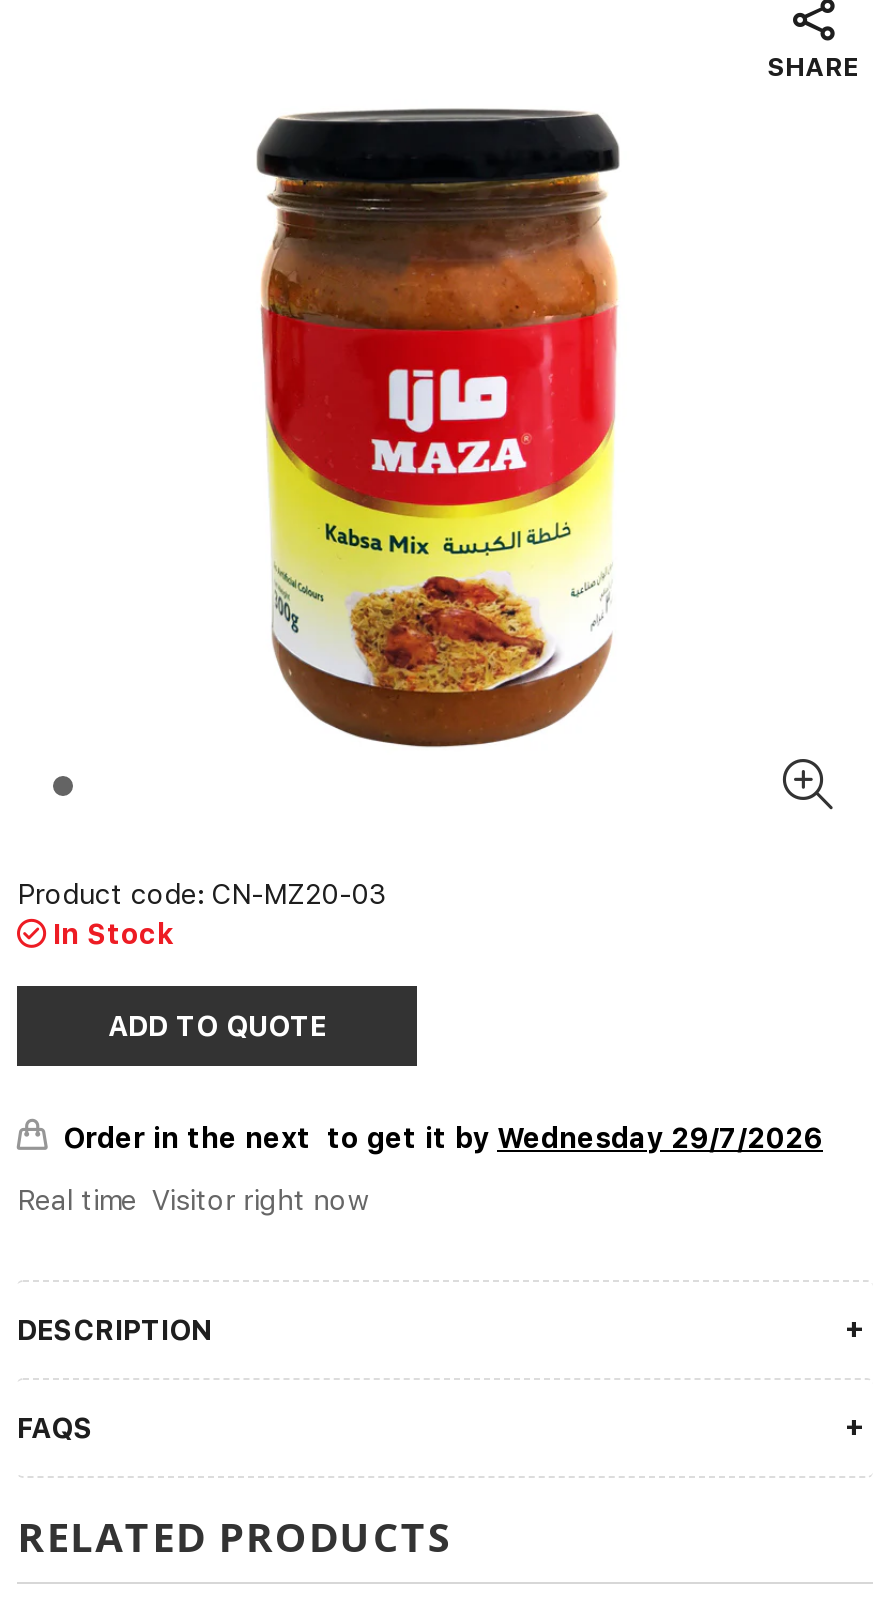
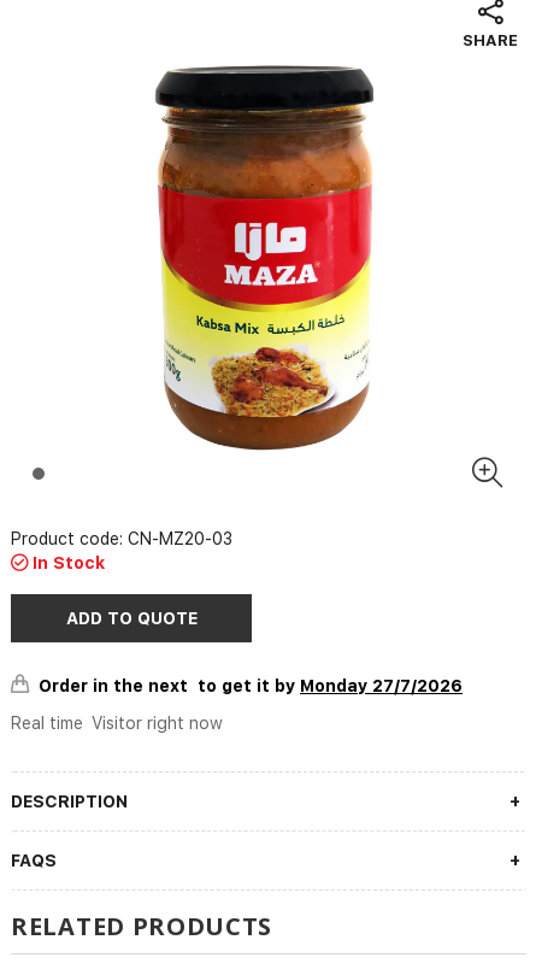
[63,1122,823,1154] Order in the next to get it by Wednesday 29/7/2026 -> [39,676,463,696] Order in the next to get it by Monday 27/7/2026

